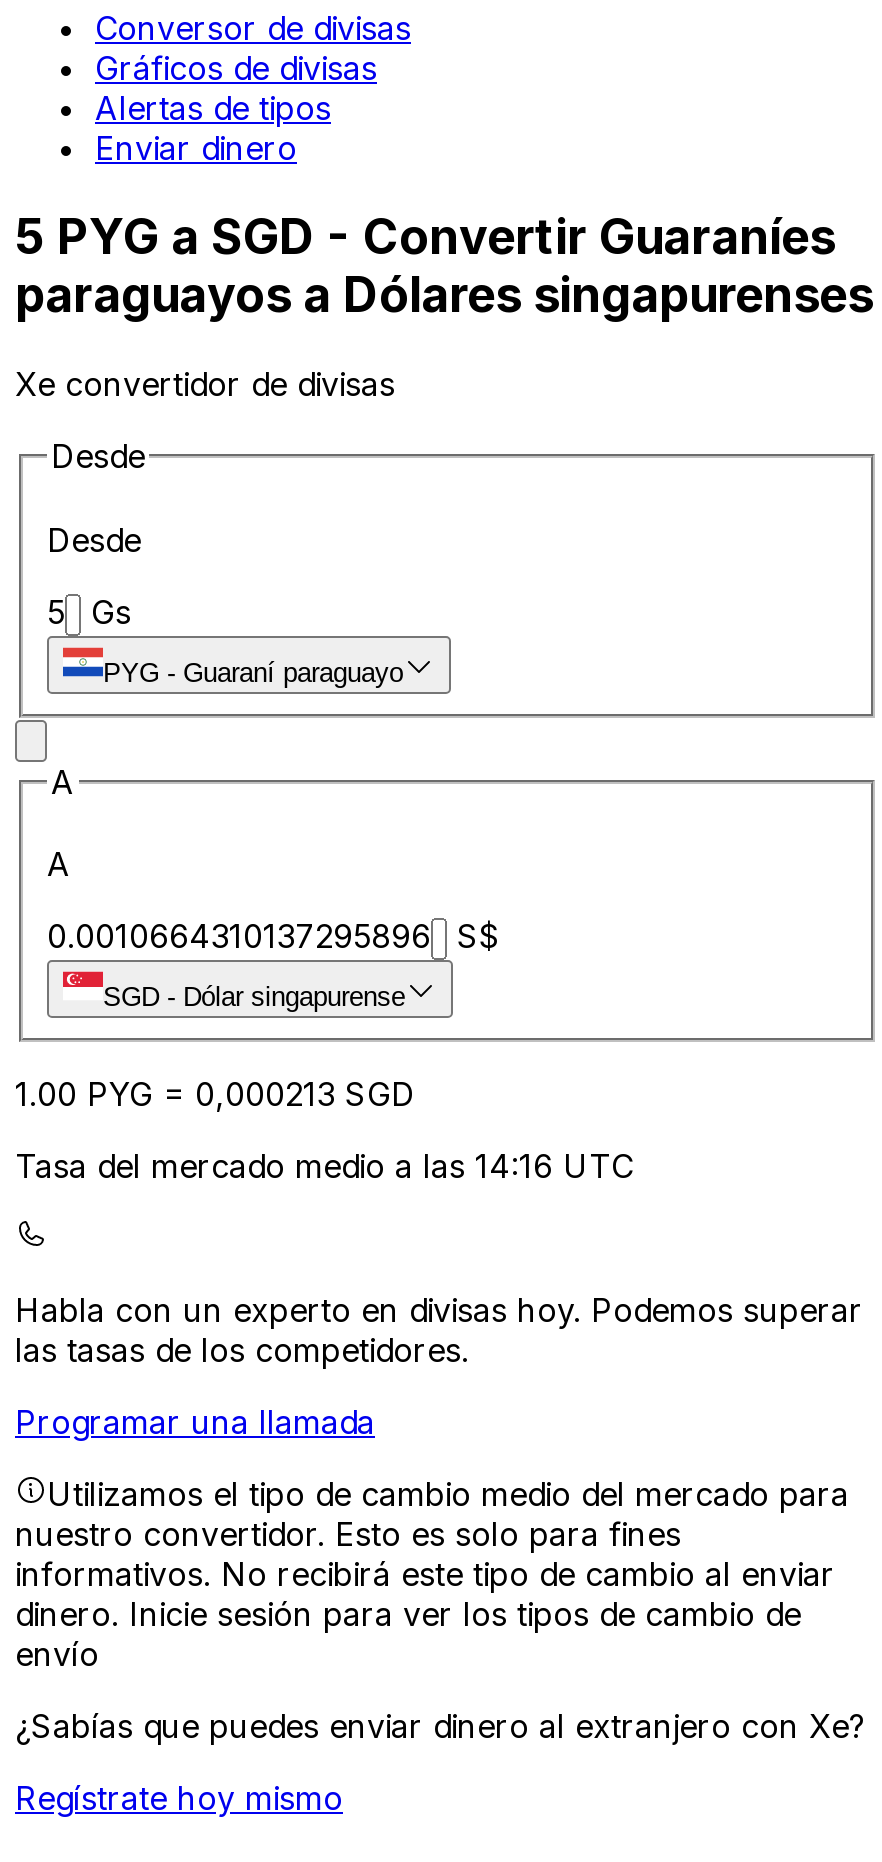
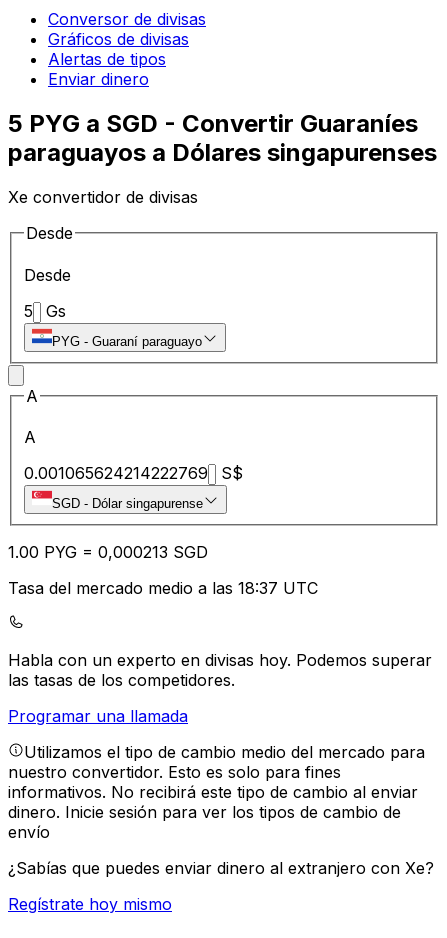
[47,917,501,957] 0.0010664310137295896 S$ -> [24,463,243,483] 0.001065624214222769 S$
[15,1147,633,1187] Tasa del mercado medio a las 14:16 UTC -> [8,578,318,598] Tasa del mercado medio a las 18:37 UTC

